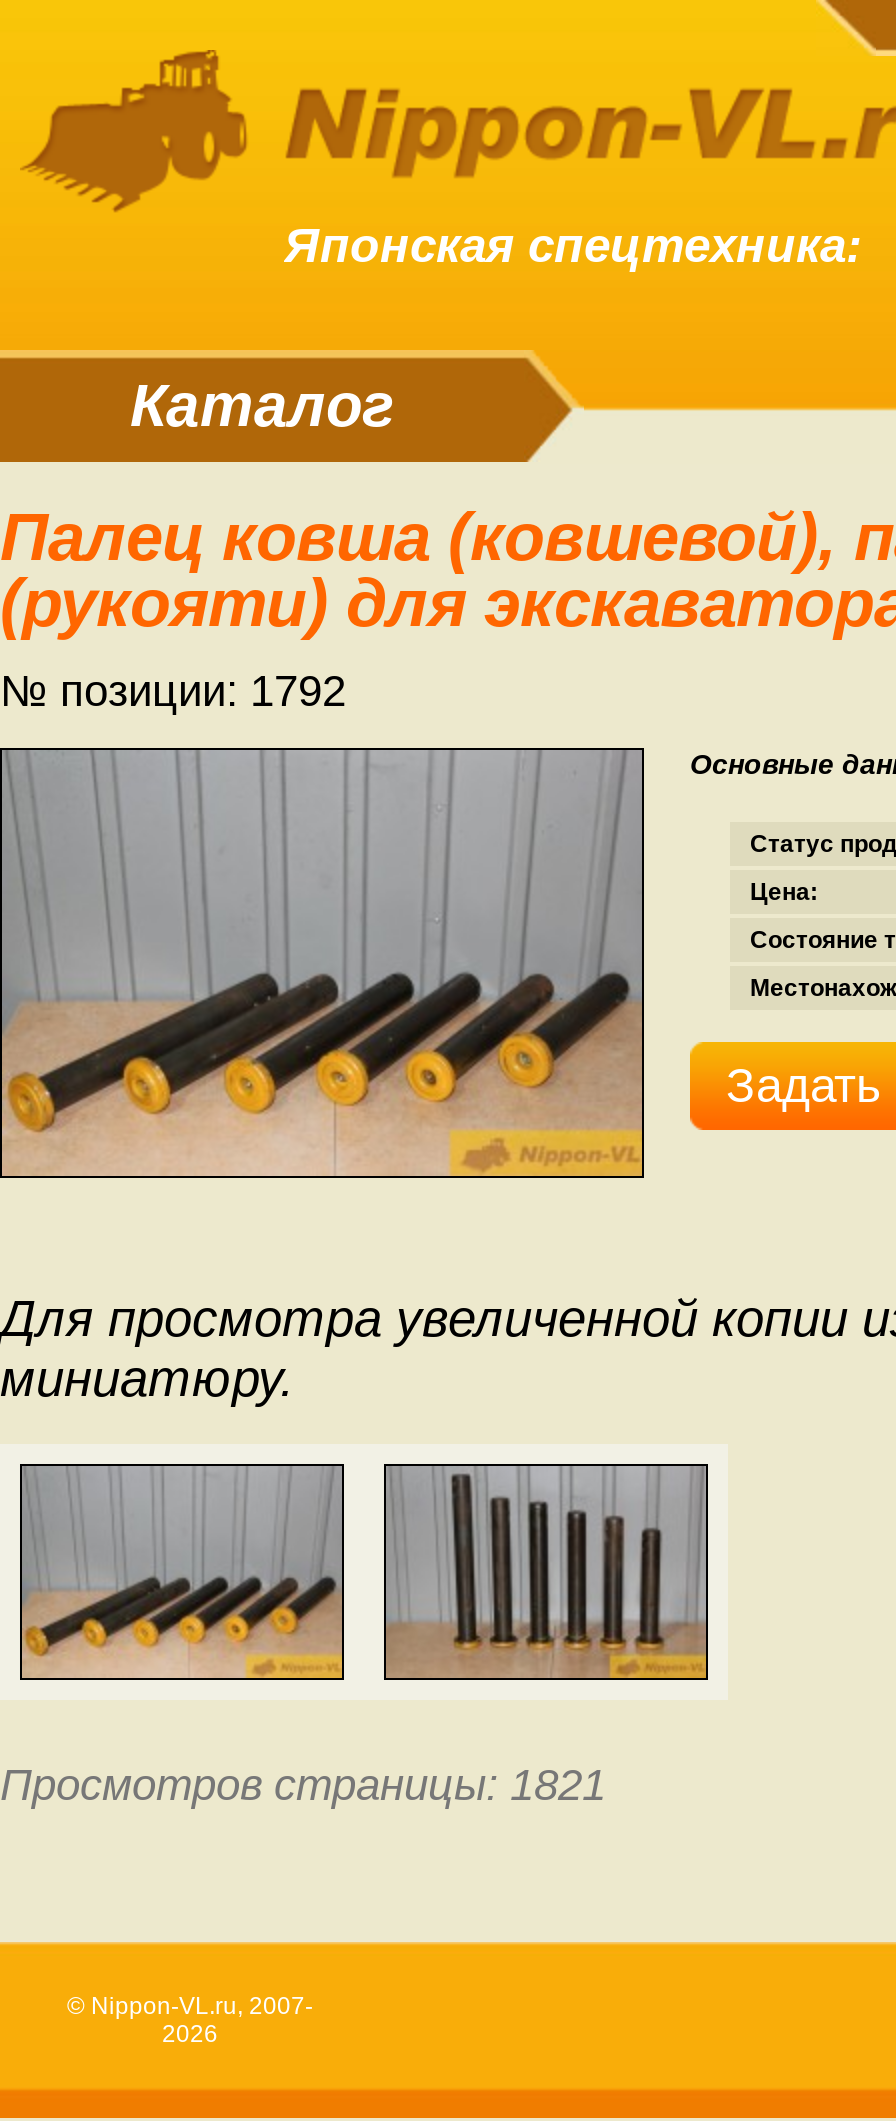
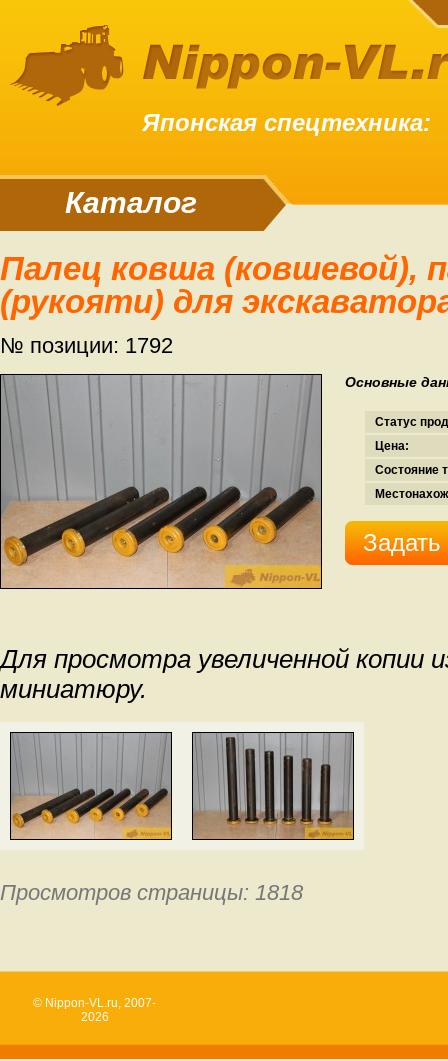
[0,1760,606,1810] Просмотров страницы: 1821 -> [0,880,303,905] Просмотров страницы: 1818

